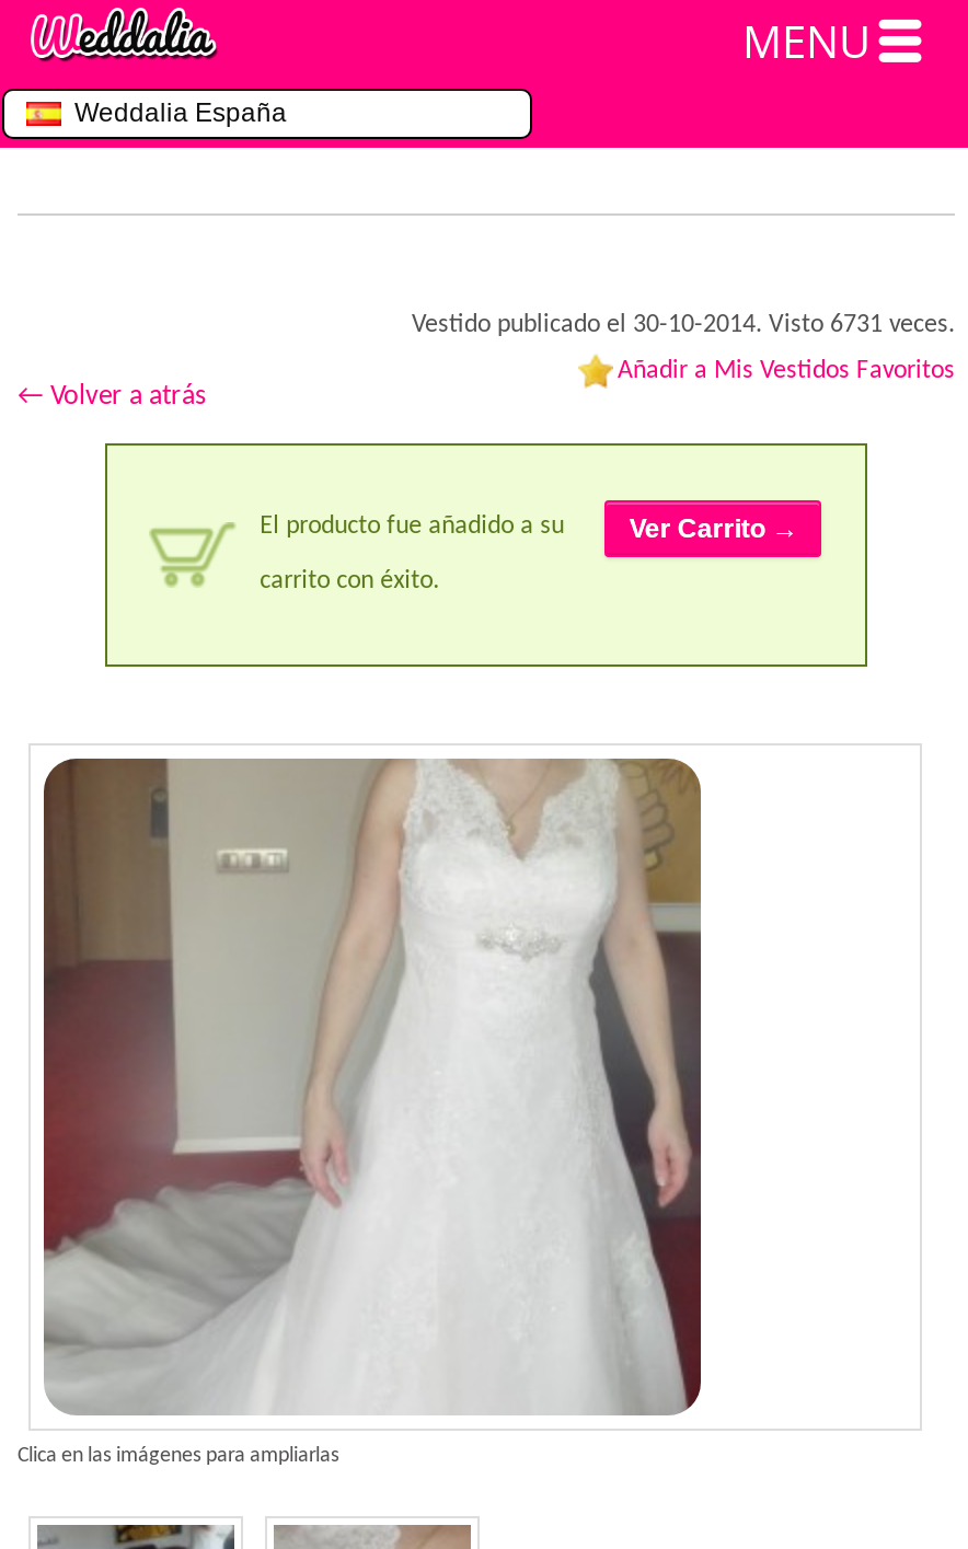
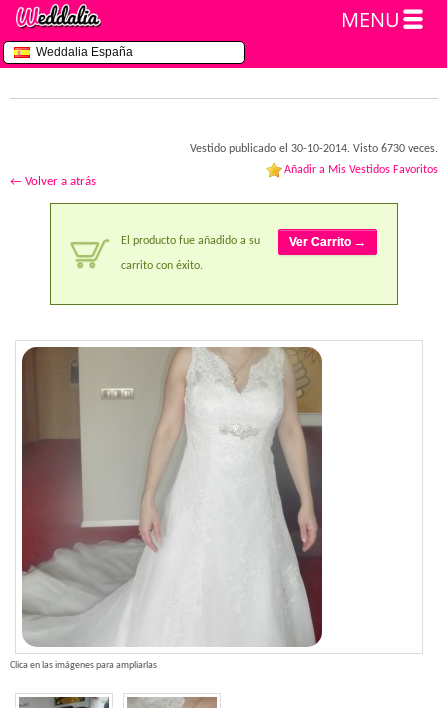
[412,312,955,338] Vestido publicado el 30-10-2014. Visto 6731 veces. -> [190,143,438,155] Vestido publicado el 30-10-2014. Visto 6730 veces.

